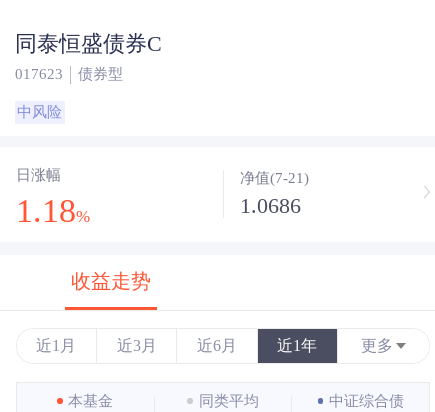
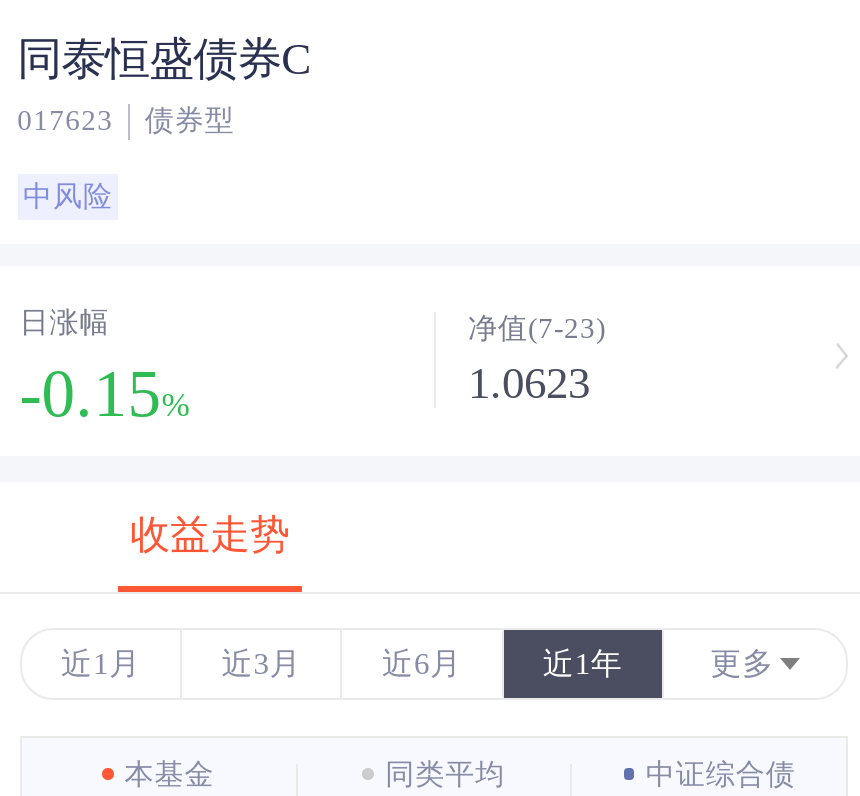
[240,170,309,186] 净值(7-21) -> [468,312,606,344] 净值(7-23)
[16,192,90,229] 1.18% -> [20,356,190,430] -0.15%
[240,193,301,218] 1.0686 -> [468,358,590,408] 1.0623

